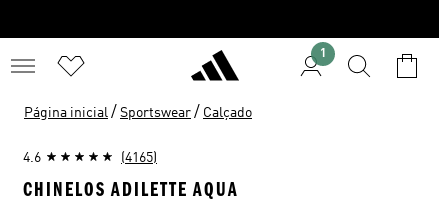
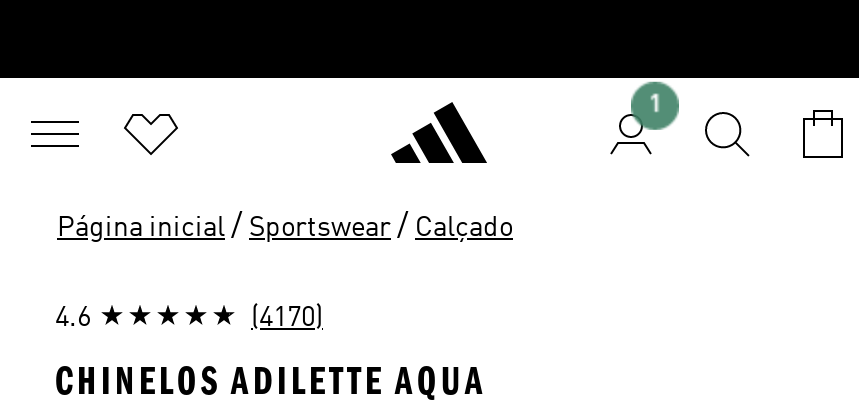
[121,151,157,165] (4165) -> [251,304,323,332] (4170)

